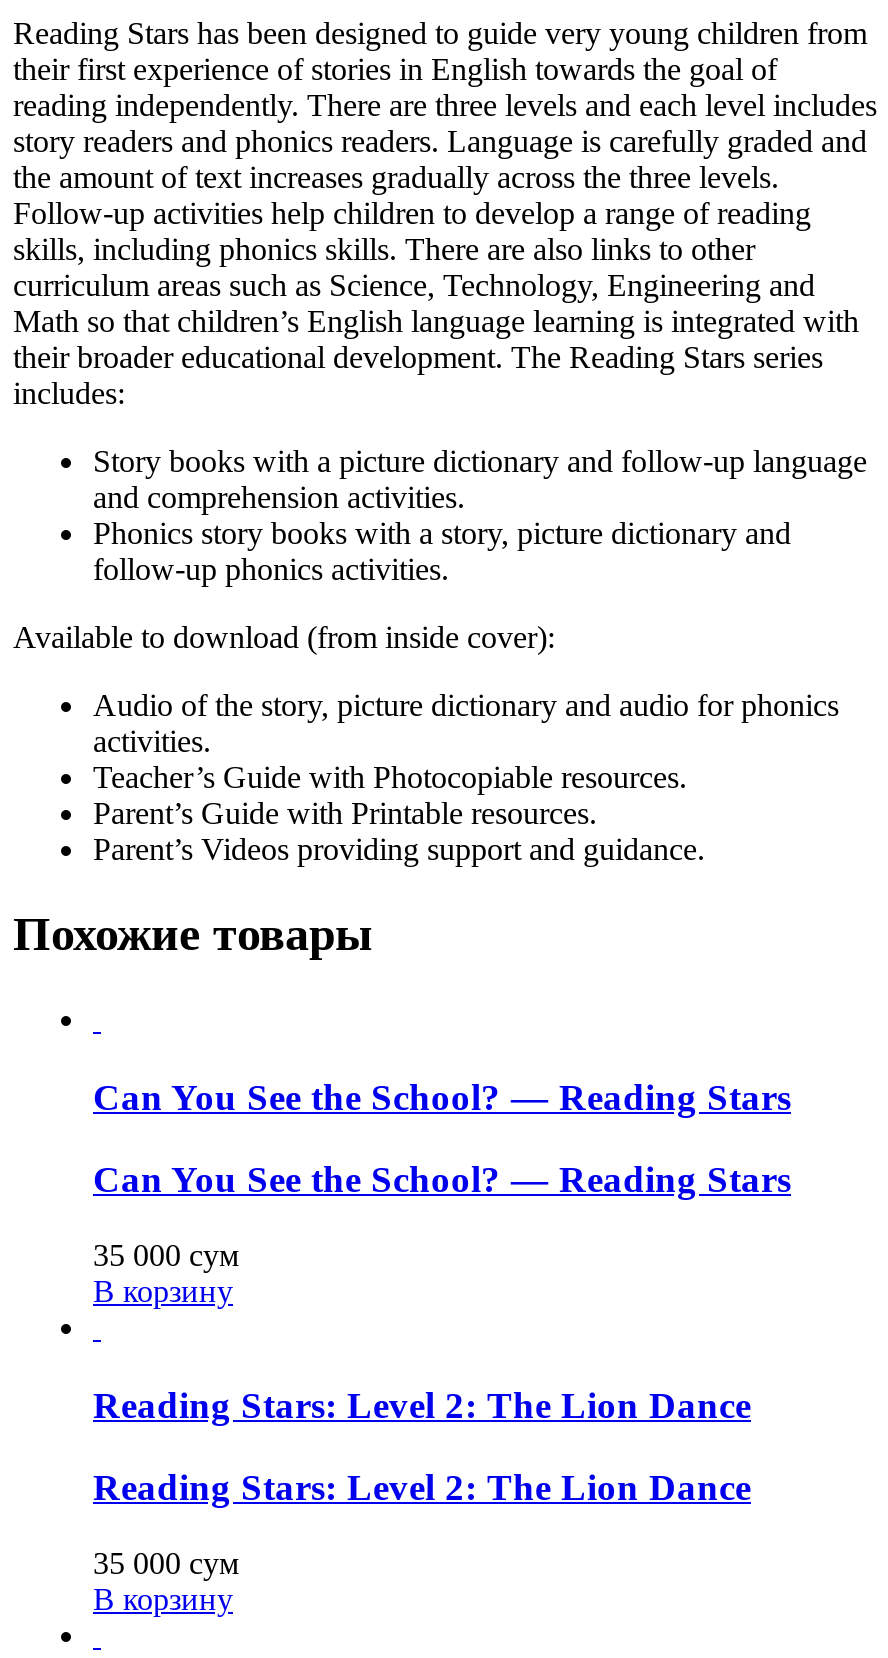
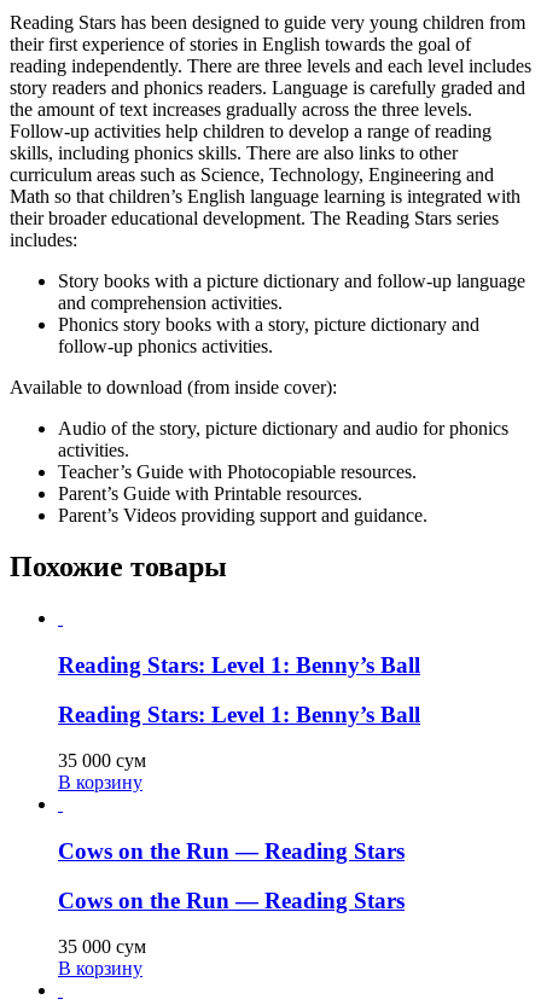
[93,1076,791,1118] Can You See the School? — Reading Stars -> [58,652,420,677] Reading Stars: Level 1: Benny’s Ball
[93,1157,791,1199] Can You See the School? — Reading Stars -> [58,701,420,727] Reading Stars: Level 1: Benny’s Ball
[93,1384,751,1426] Reading Stars: Level 2: The Lion Dance -> [58,838,405,864] Cows on the Run — Reading Stars
[93,1465,751,1507] Reading Stars: Level 2: The Lion Dance -> [58,887,405,913] Cows on the Run — Reading Stars

